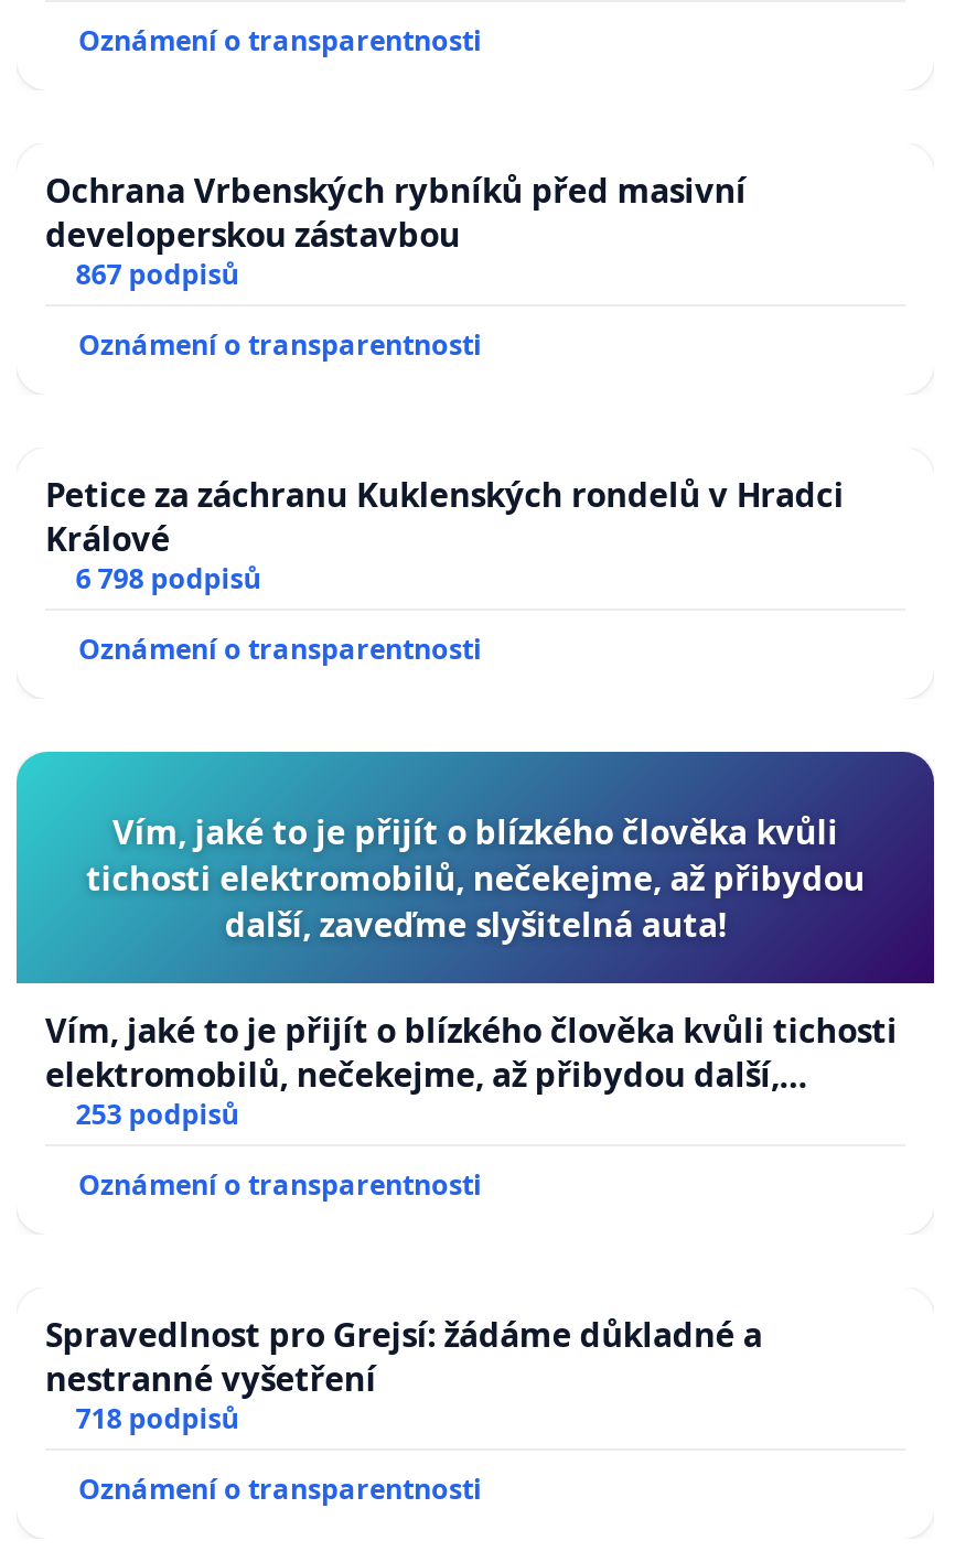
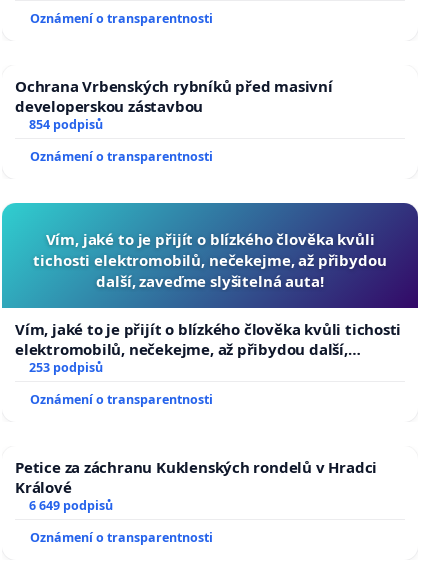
[76,256,482,598] 867 podpisů | Oznámení o transparentnosti | 6 798 podpisů -> [29,116,103,133] 854 podpisů
moved [45,472,844,561] -> [15,457,377,497]: Petice za záchranu Kuklenských rondelů v Hradci | Králové
[45,1312,762,1438] Spravedlnost pro Grejsí: žádáme důkladné a | nestranné vyšetření | 718 podpisů -> [29,497,113,514] 6 649 podpisů

